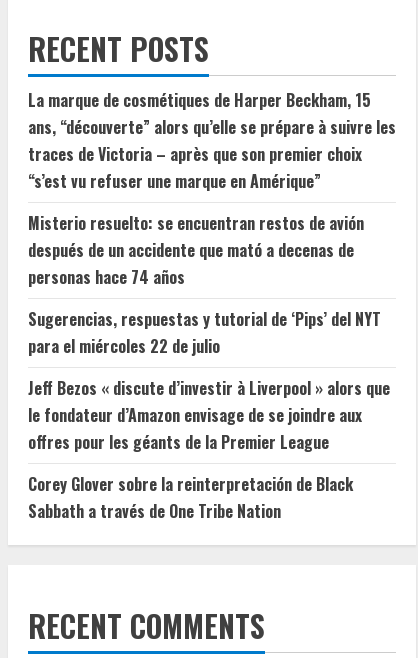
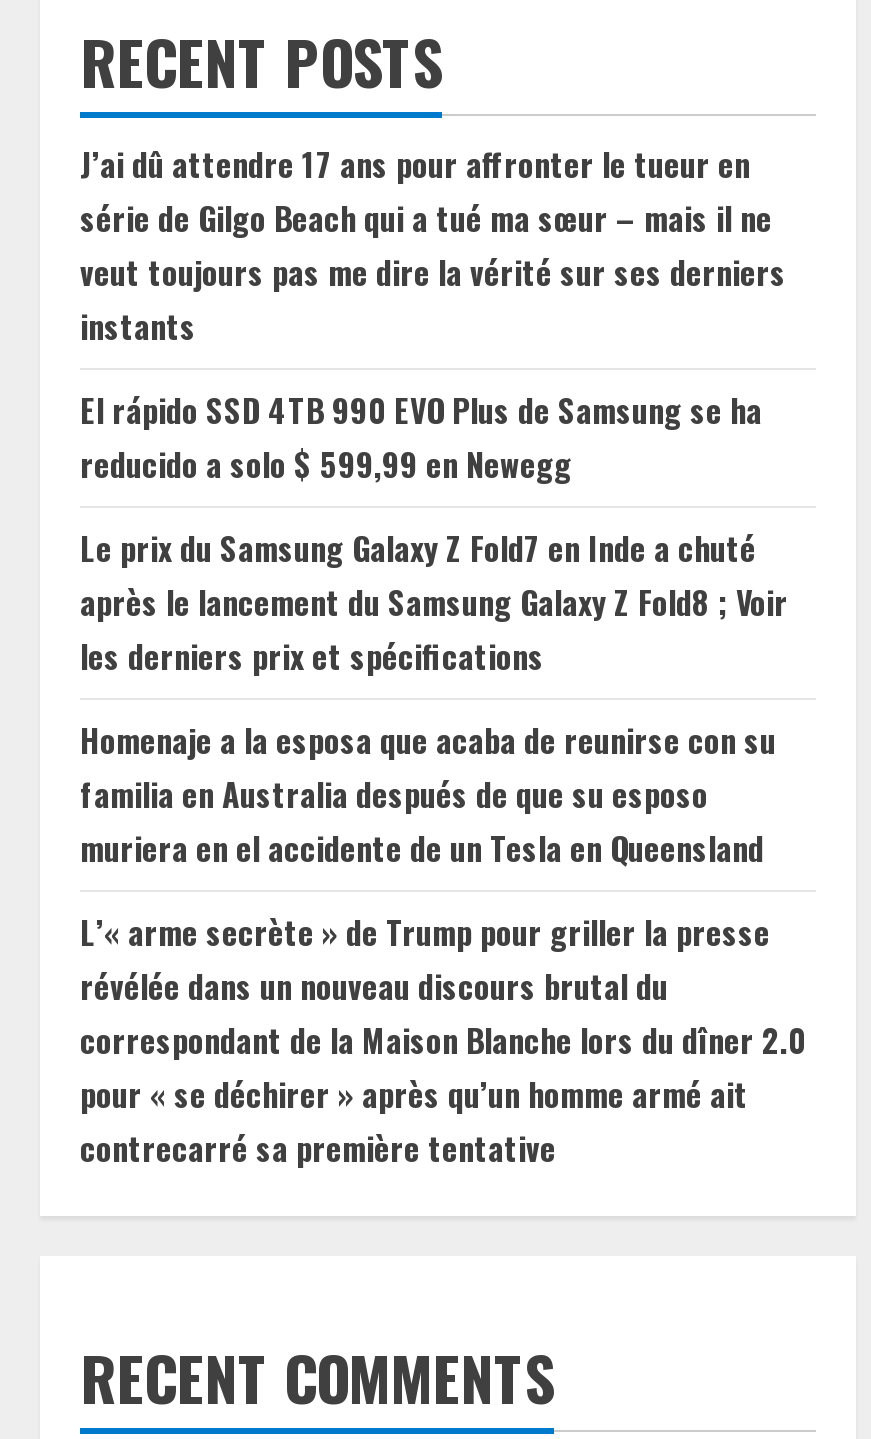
[28,88,396,193] La marque de cosmétiques de Harper Beckham, 15 | ans, “découverte” alors qu’elle se prépare à suivre les | traces de Victoria – après que son premier choix | “s’est vu refuser une marque en Amérique” -> [80,141,786,351] J’ai dû attendre 17 ans pour affronter le tueur en | série de Gilgo Beach qui a tué ma sœur – mais il ne | veut toujours pas me dire la vérité sur ses derniers | instants
[28,211,364,289] Misterio resuelto: se encuentran restos de avión | después de un accidente que mató a decenas de | personas hace 74 años -> [80,387,762,489] El rápido SSD 4TB 990 EVO Plus de Samsung se ha | reducido a solo $ 599,99 en Newegg
[28,307,381,358] Sugerencias, respuestas y tutorial de ‘Pips’ del NYT | para el miércoles 22 de julio -> [80,525,788,681] Le prix du Samsung Galaxy Z Fold7 en Inde a chuté | après le lancement du Samsung Galaxy Z Fold8 ; Voir | les derniers prix et spécifications
[28,376,390,454] Jeff Bezos « discute d’investir à Liverpool » alors que | le fondateur d’Amazon envisage de se joindre aux | offres pour les géants de la Premier League -> [80,717,776,873] Homenaje a la esposa que acaba de reunirse con su | familia en Australia después de que su esposo | muriera en el accidente de un Tesla en Queensland
[28,472,353,523] Corey Glover sobre la reinterpretación de Black | Sabbath a través de One Tribe Nation -> [80,909,806,1173] L’« arme secrète » de Trump pour griller la presse | révélée dans un nouveau discours brutal du | correspondant de la Maison Blanche lors du dîner 2.0 | pour « se déchirer » après qu’un homme armé ait | contrecarré sa première tentative

